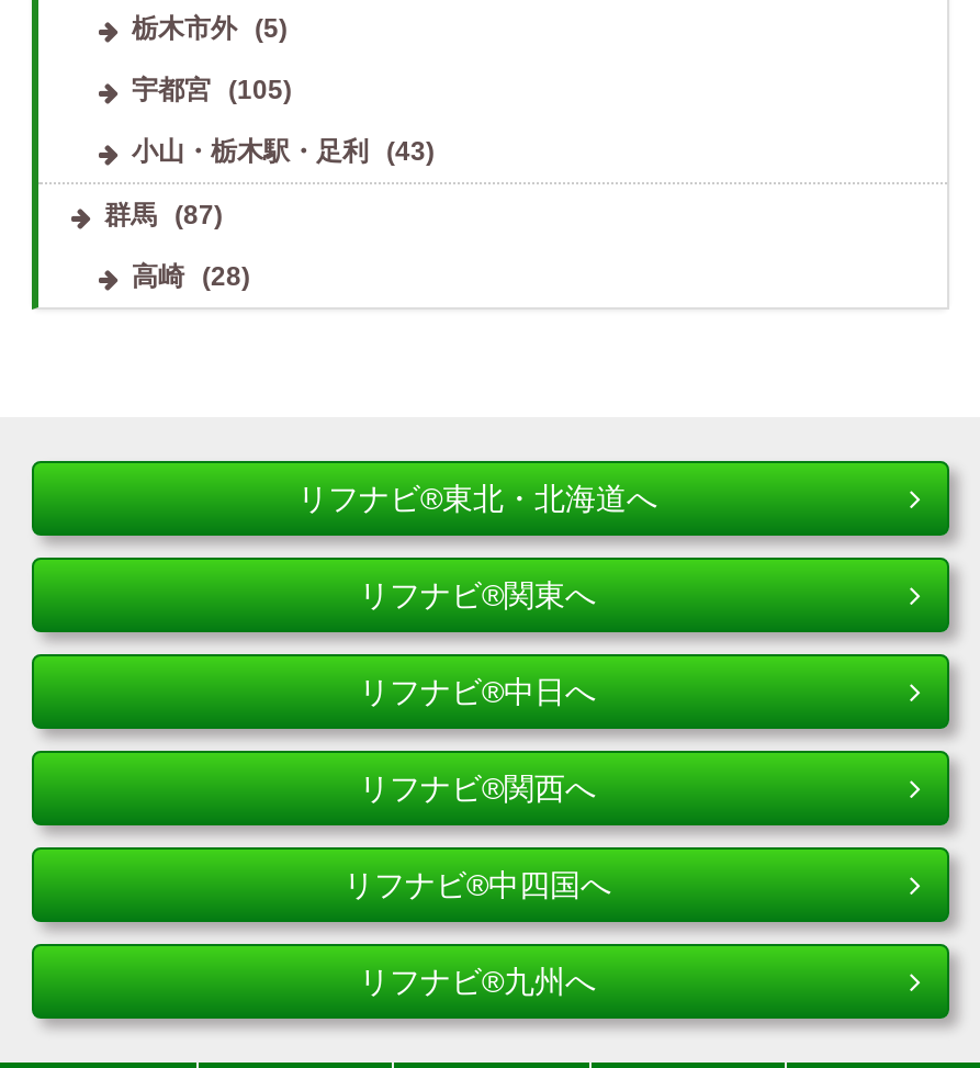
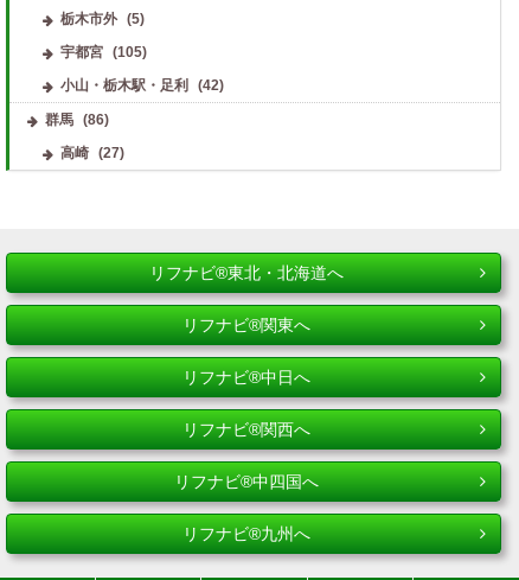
[132,137,435,168] 小山・栃木駅・足利 (43) -> [60,78,223,94] 小山・栃木駅・足利 (42)
[104,201,223,231] 群馬 (87) -> [45,112,109,129] 群馬 (86)
[132,262,250,293] 高崎 (28) -> [60,145,124,162] 高崎 (27)

